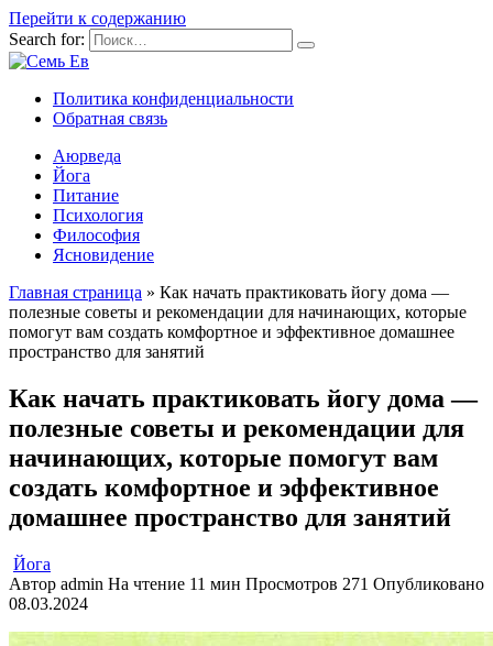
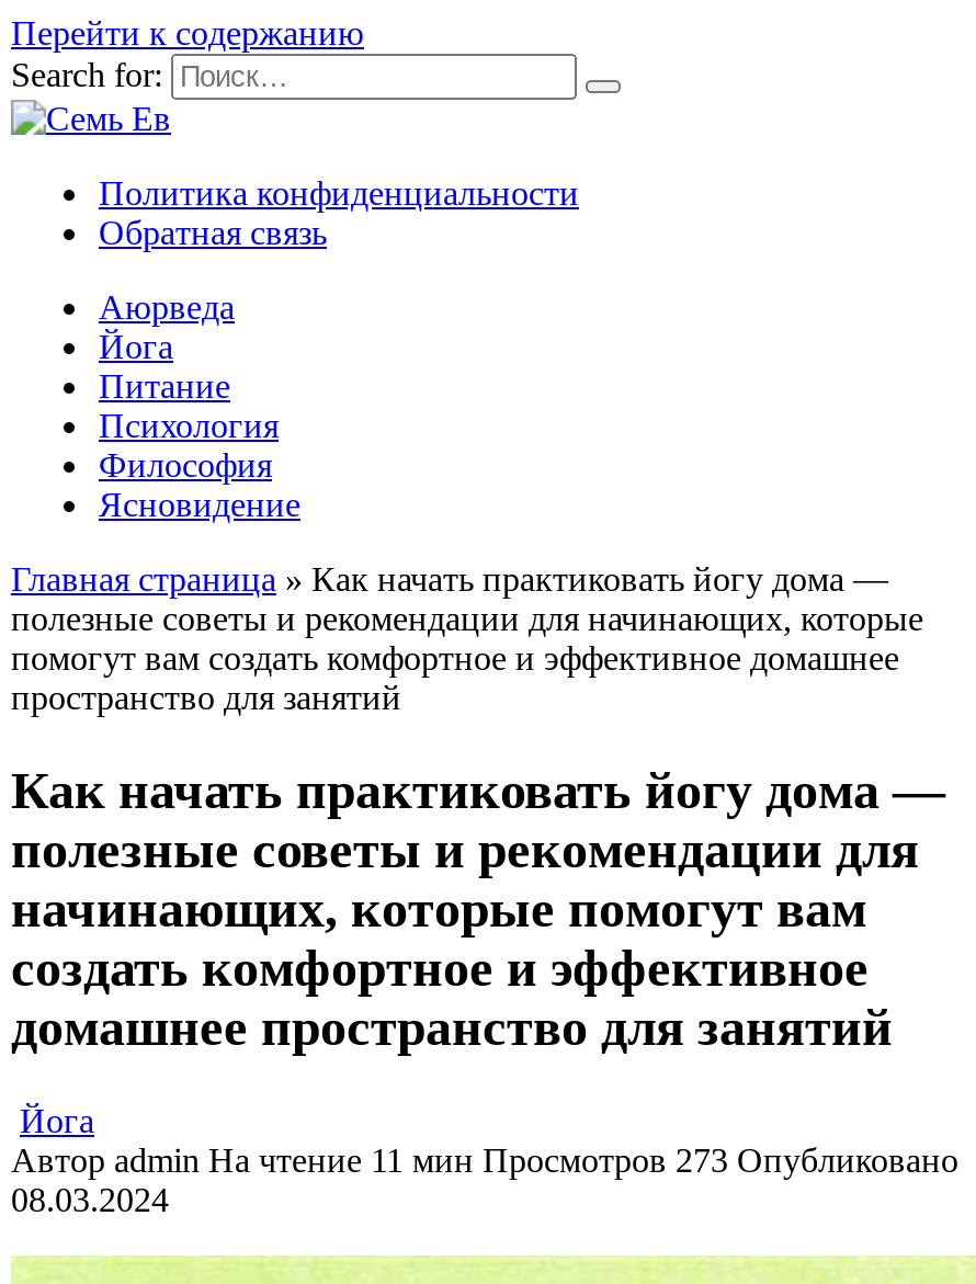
[9,574,484,593] Автор admin На чтение 11 мин Просмотров 271 Опубликовано -> [11,1141,958,1178] Автор admin На чтение 11 мин Просмотров 273 Опубликовано

